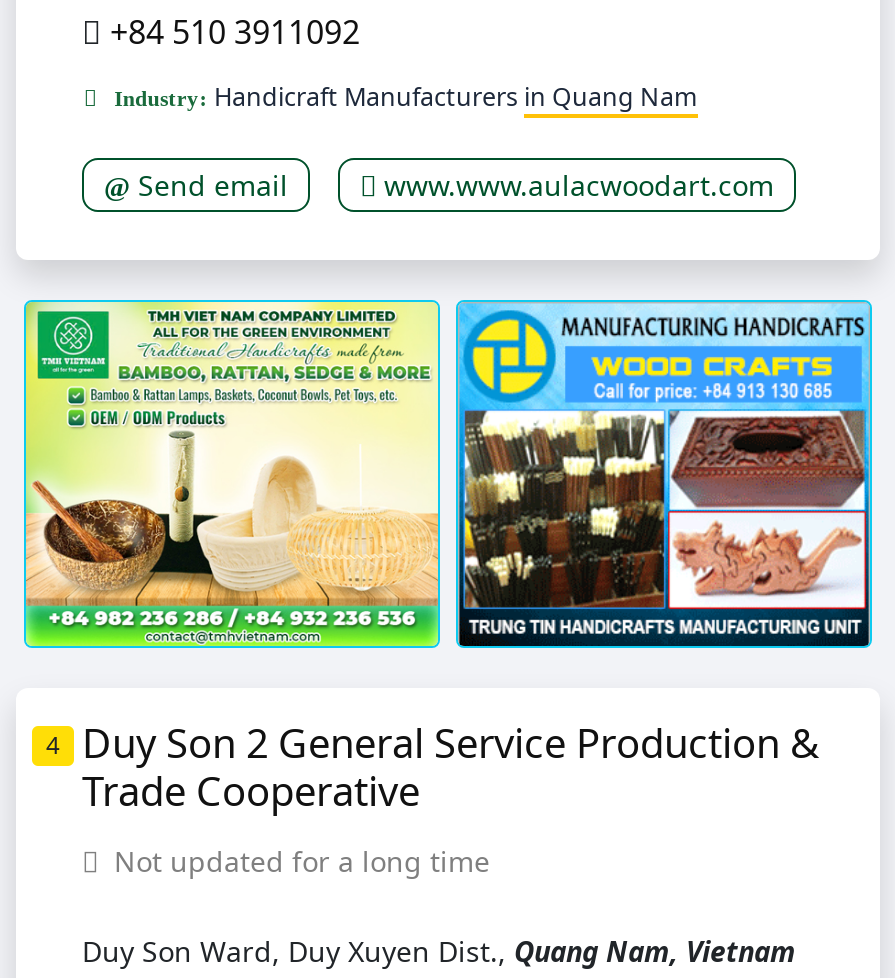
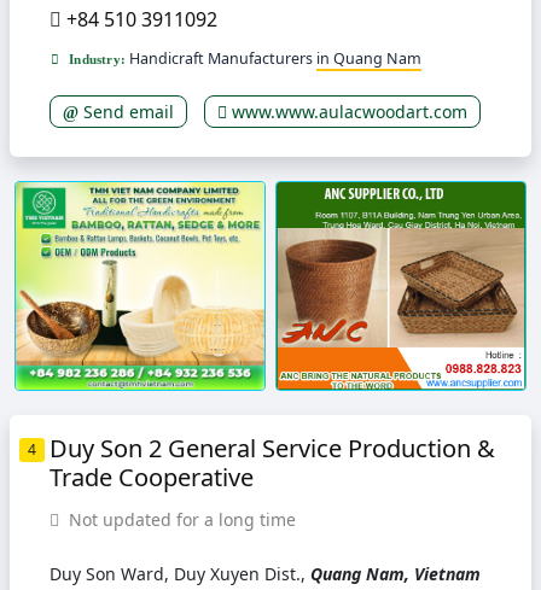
[456,300,872,648] [image] -> [275,181,527,391] [image]

